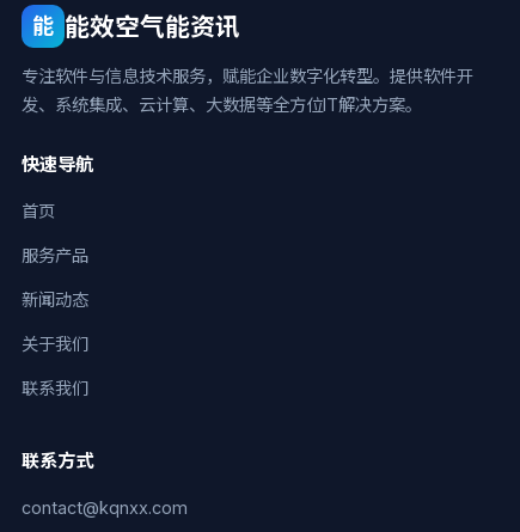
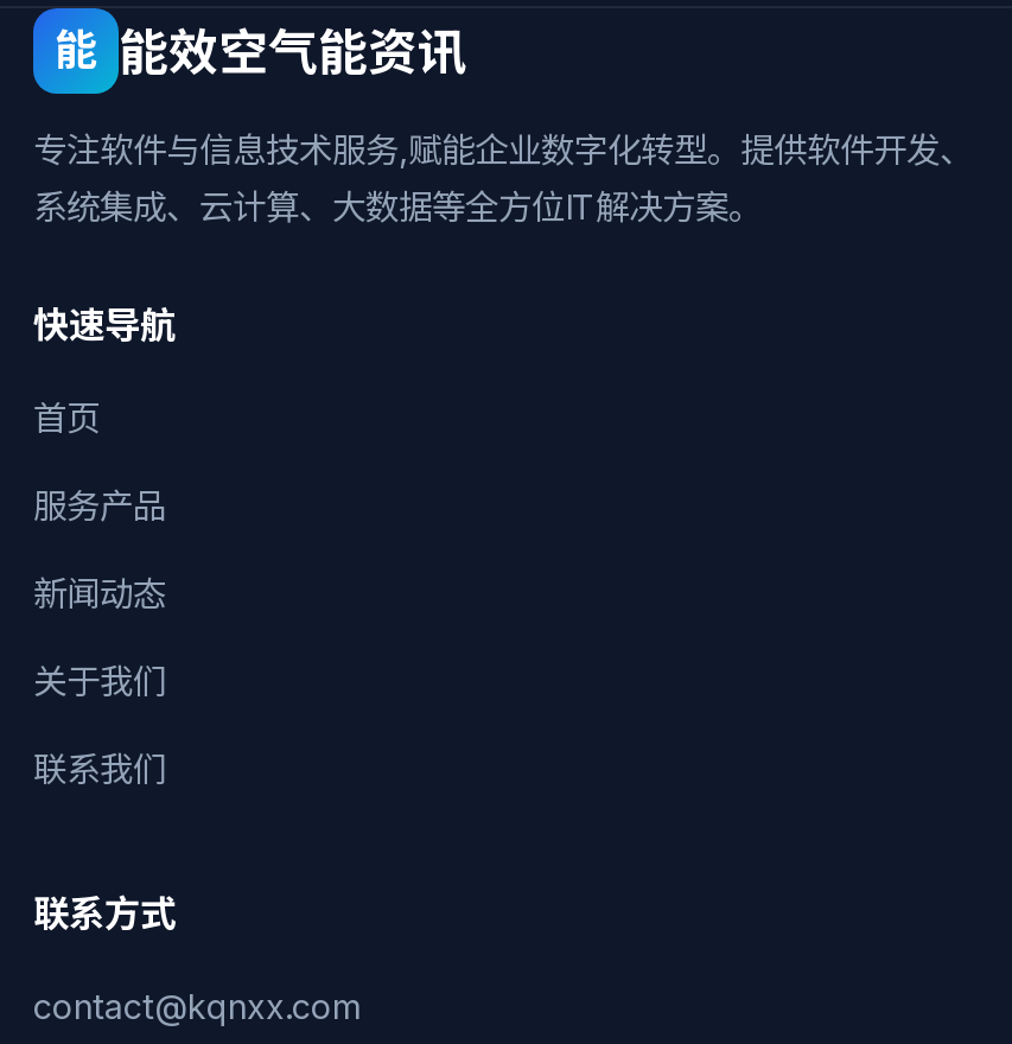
[22,66,473,115] 专注软件与信息技术服务，赋能企业数字化转型。提供软件开 | 发、系统集成、云计算、大数据等全方位IT解决方案。 -> [33,129,973,227] 专注软件与信息技术服务,赋能企业数字化转型。提供软件开发、 | 系统集成、云计算、大数据等全方位IT解决方案。

